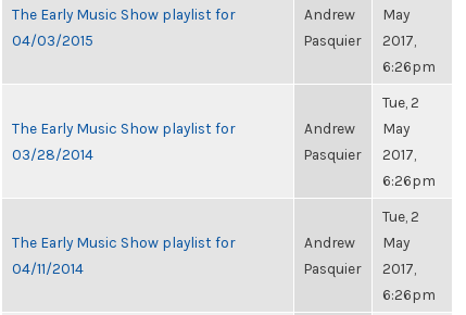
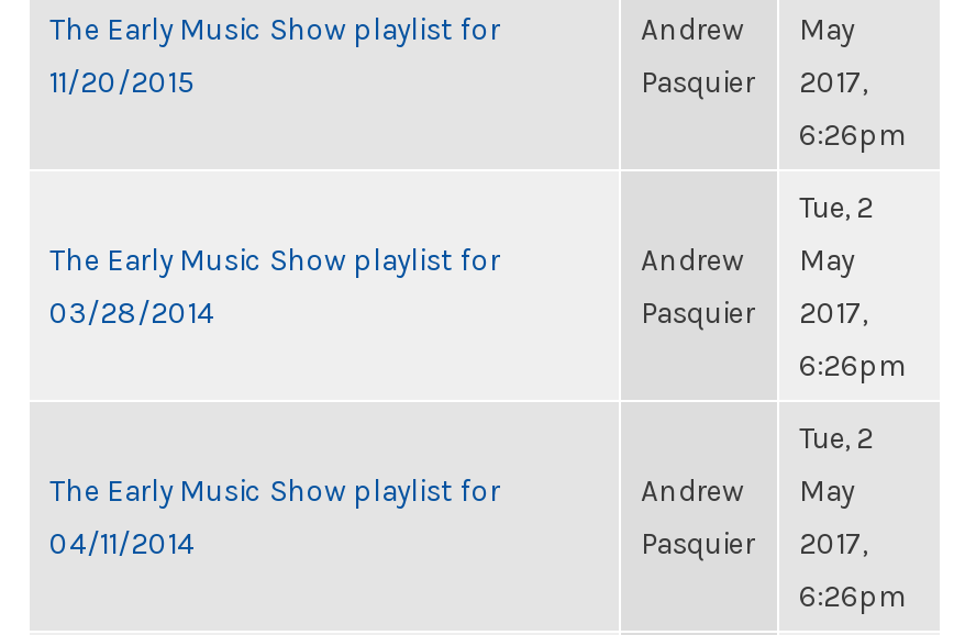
[12,31,93,49] 04/03/2015 -> [49,64,195,99] 11/20/2015

